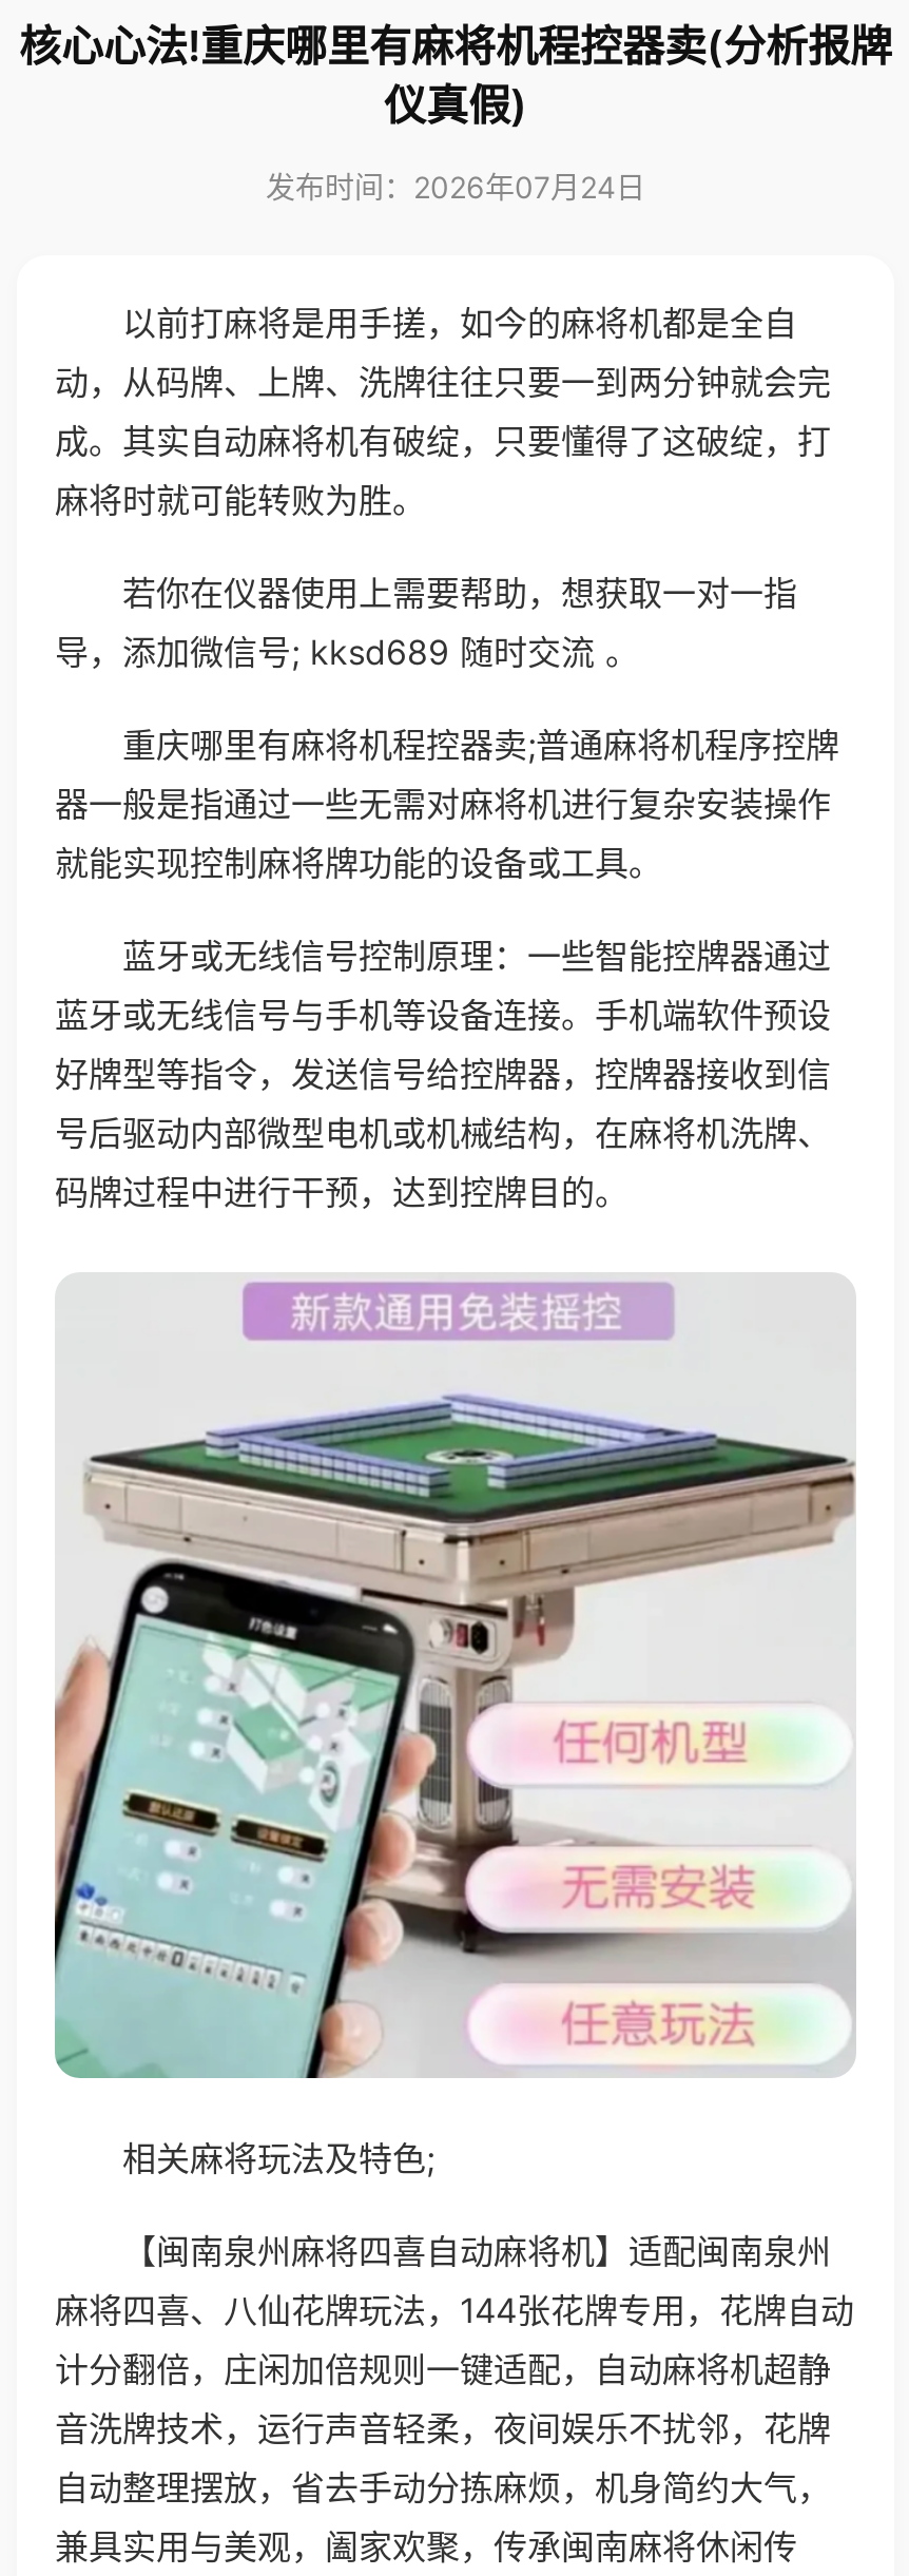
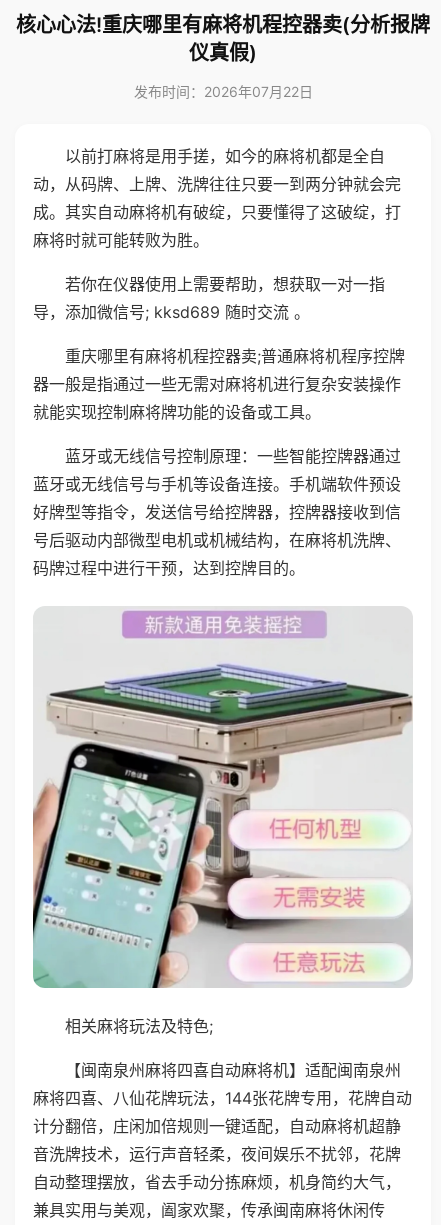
[266,169,645,205] 发布时间：2026年07月24日 -> [133,83,312,100] 发布时间：2026年07月22日

